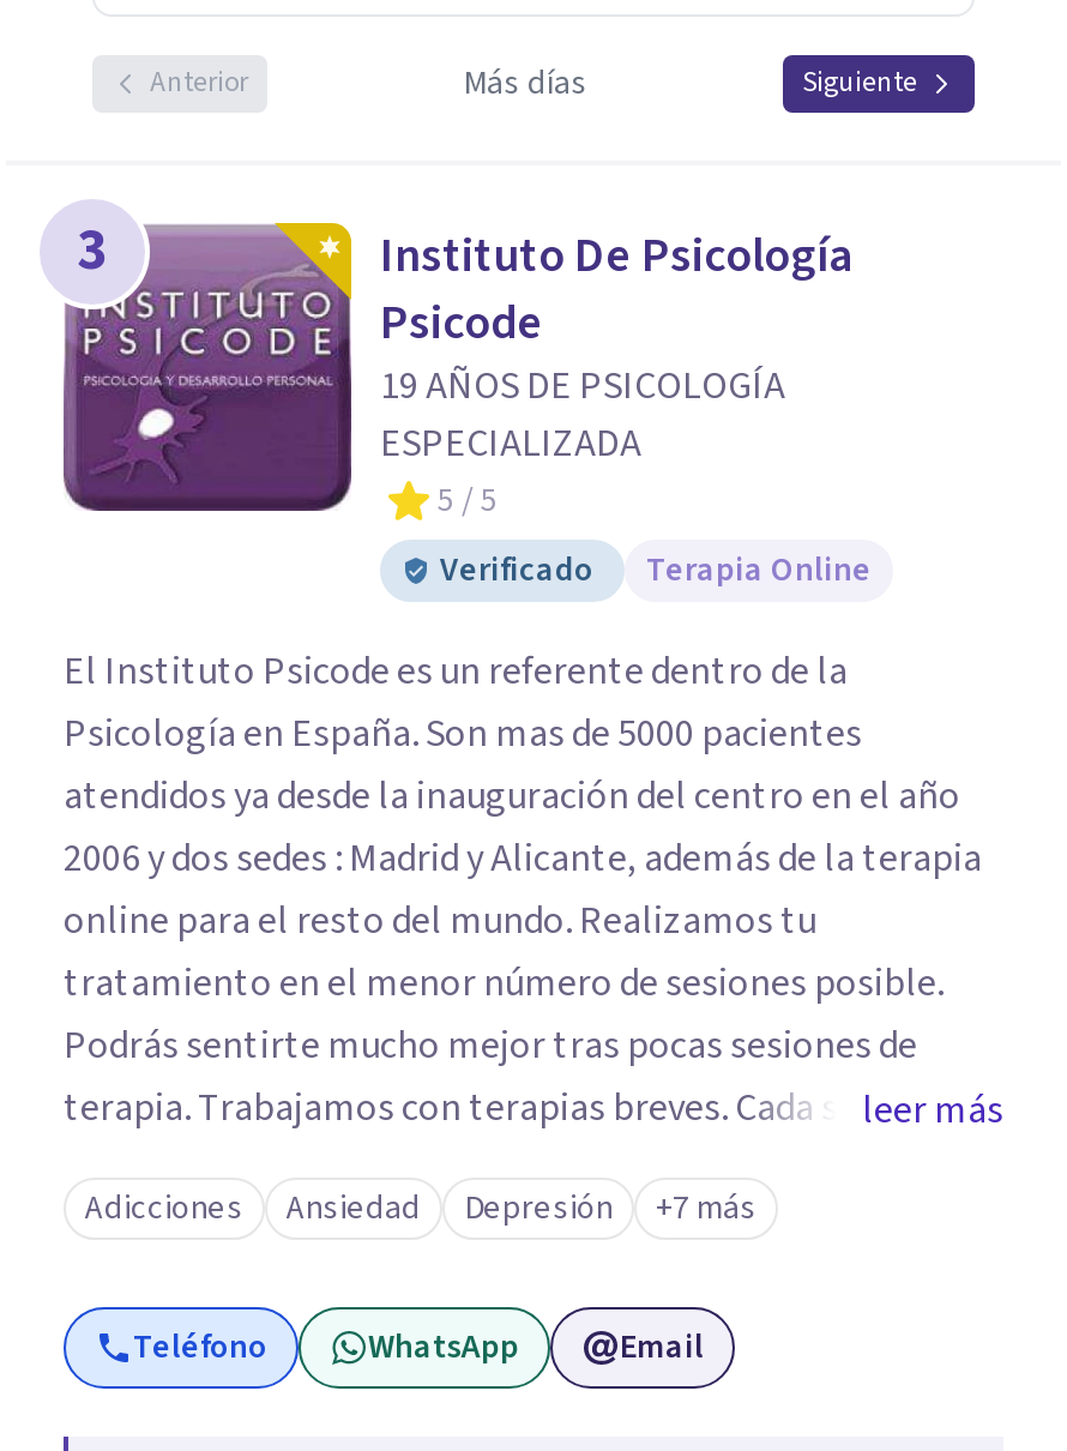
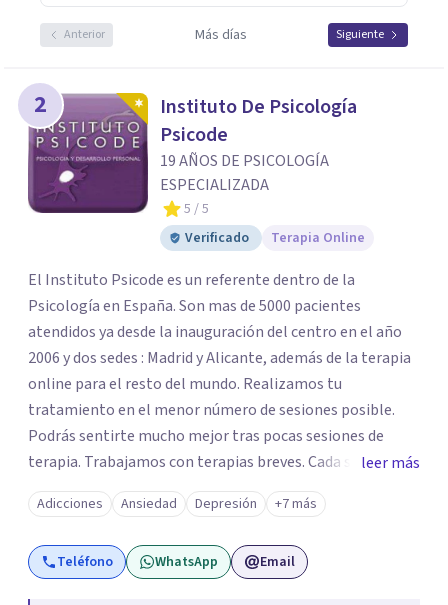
[77,209,108,293] 3 -> [33,87,46,122] 2

